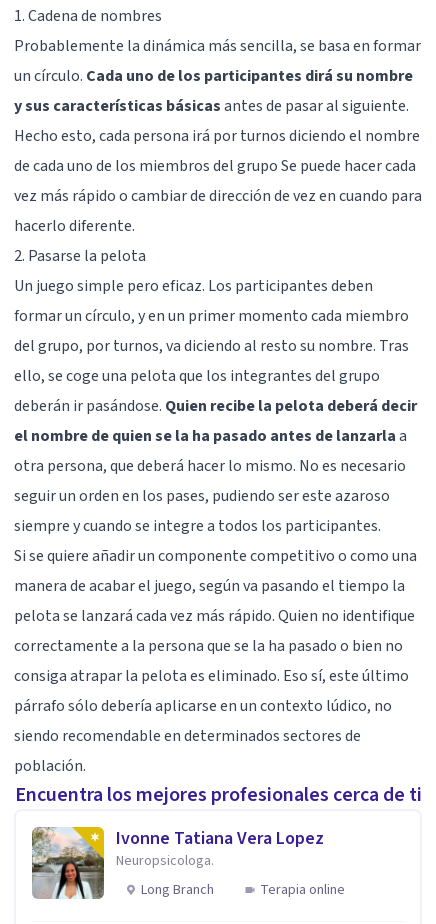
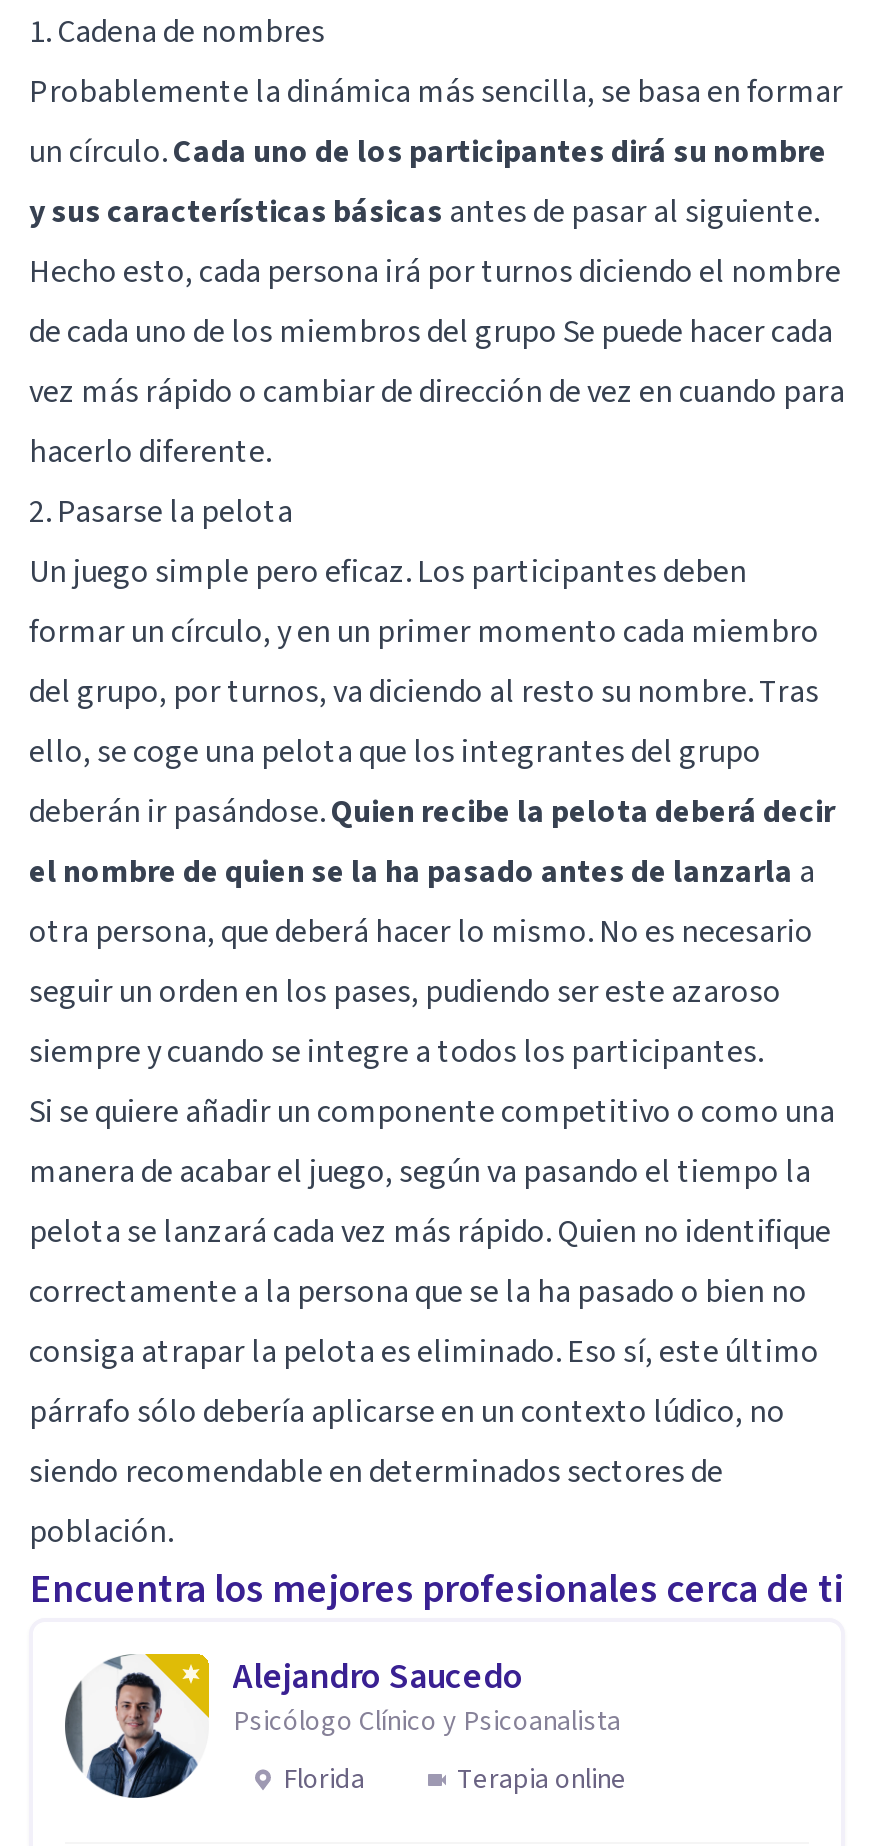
[31,826,324,900] [image] | Ivonne Tatiana Vera Lopez | Neuropsicologa. | Long Branch -> [63,1651,621,1800] [image] | Alejandro Saucedo | Psicólogo Clínico y Psicoanalista | Florida

